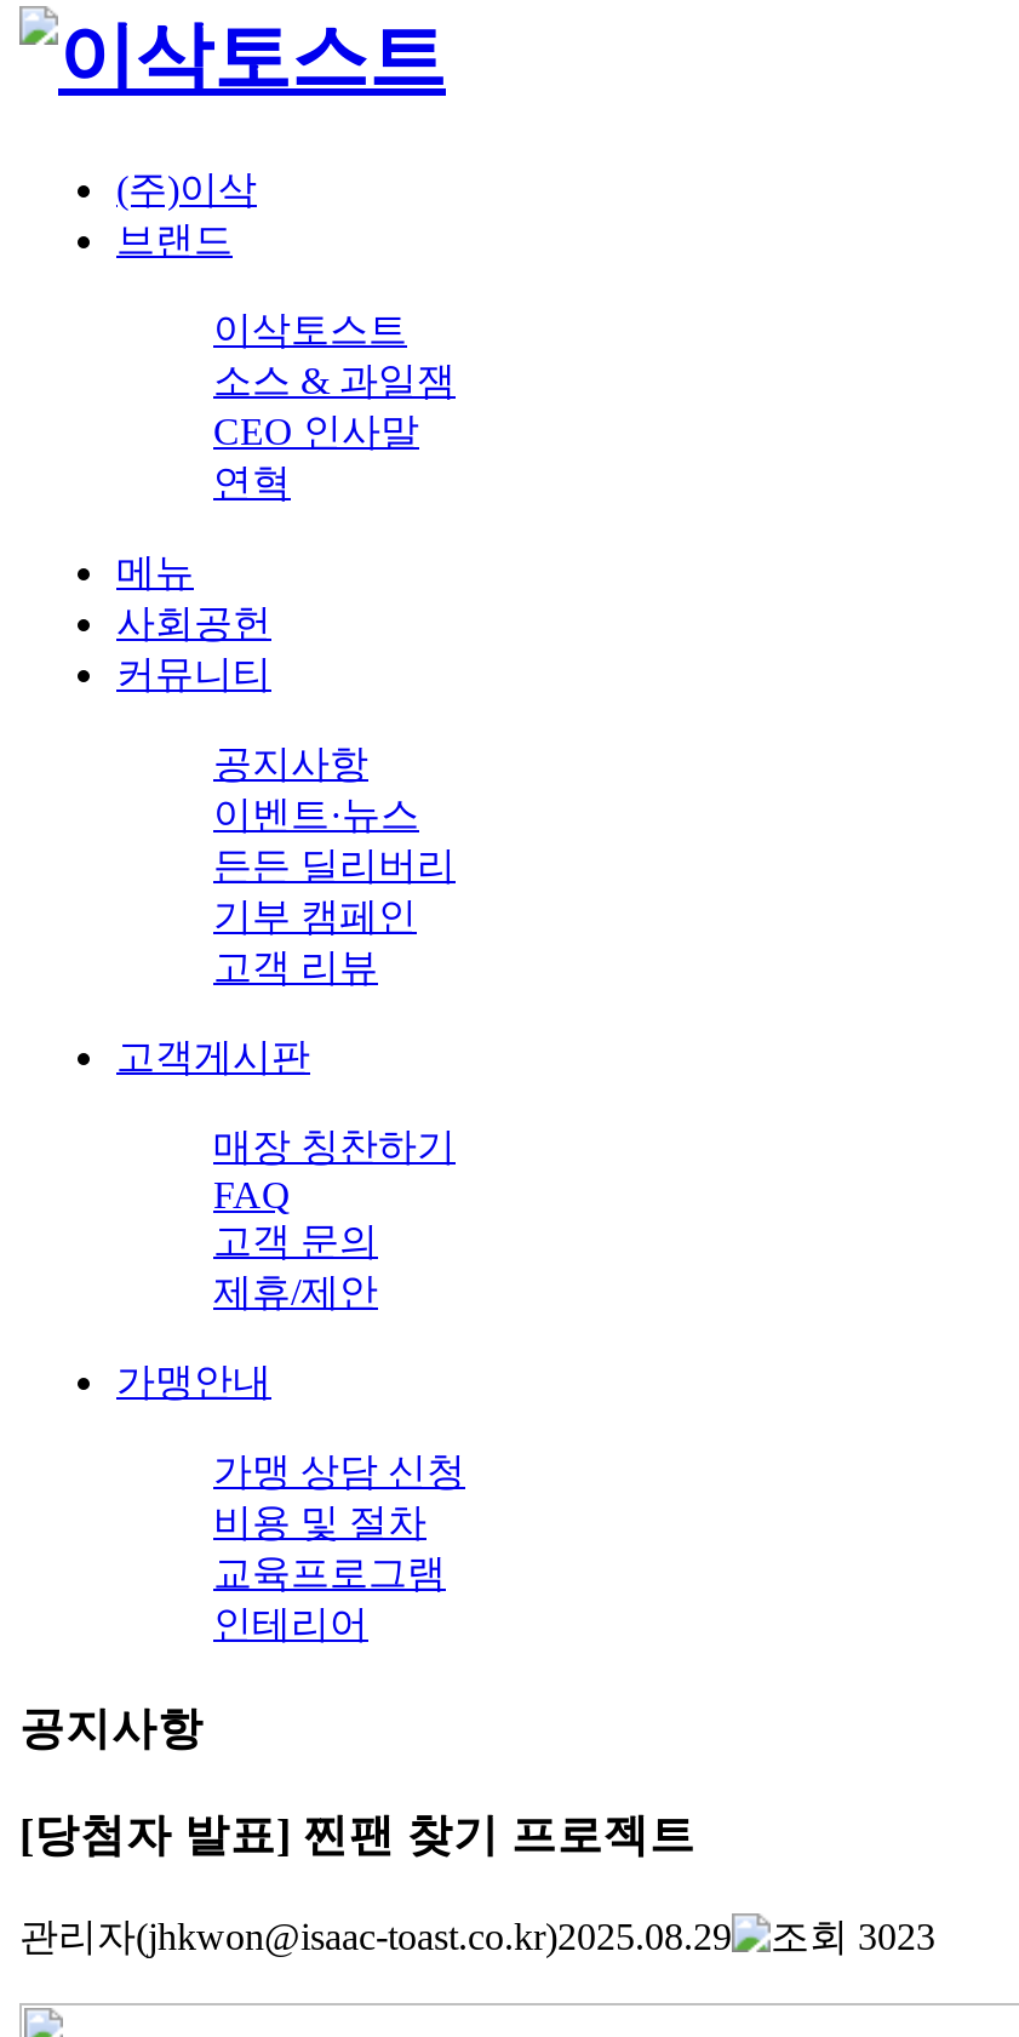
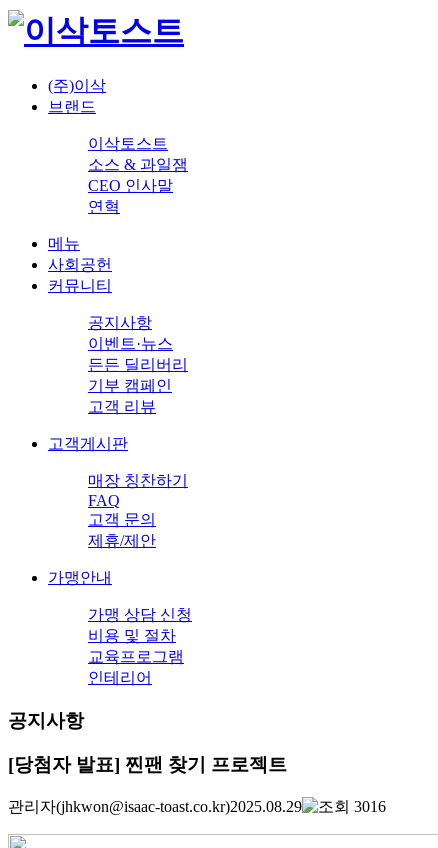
[848,1916,935,1957] 3023 -> [350,798,386,815] 3016

